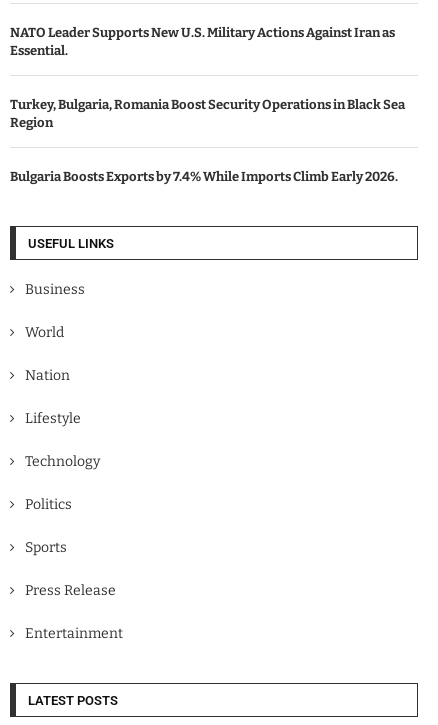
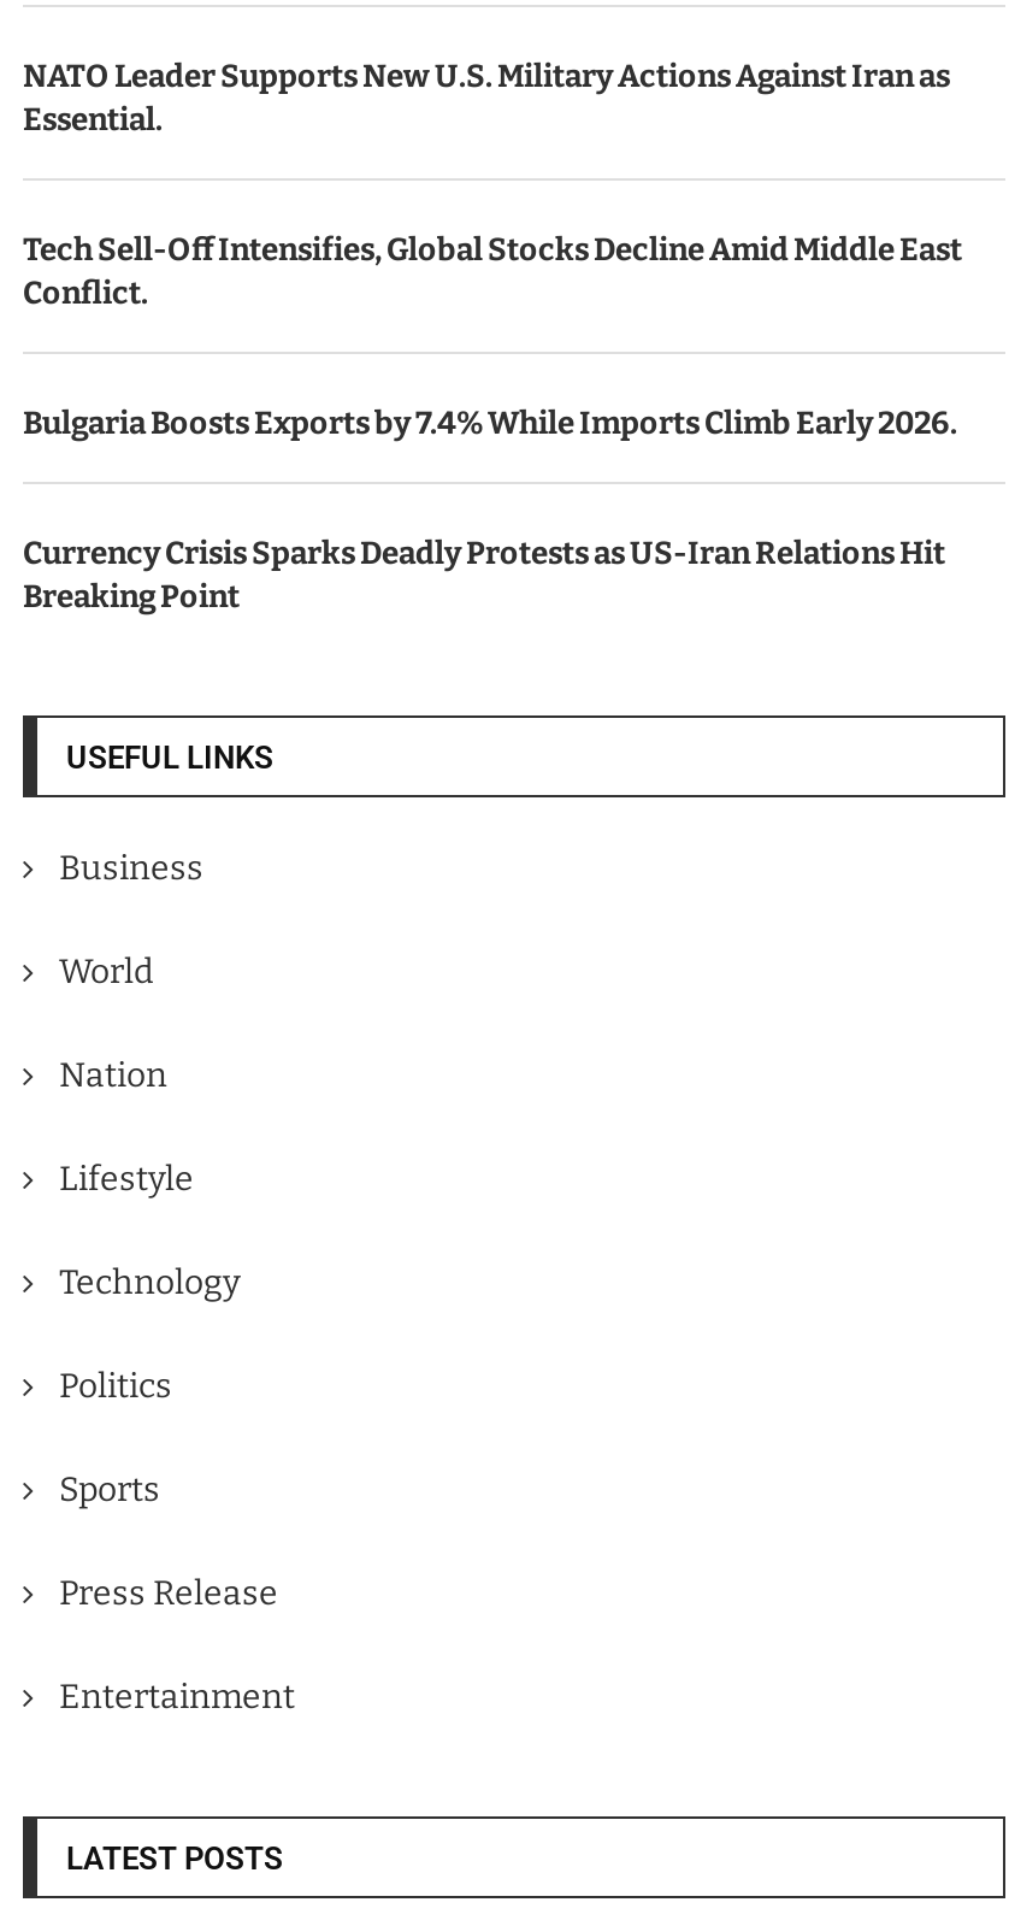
[10,97,405,130] Turkey, Bulgaria, Romania Boost Security Operations in Black Sea | Region -> [23,232,962,312] Tech Sell-Off Intensifies, Global Stocks Decline Amid Middle East | Conflict.
none -> [23,536,945,615] Currency Crisis Sparks Deadly Protests as US-Iran Relations Hit | Breaking Point

